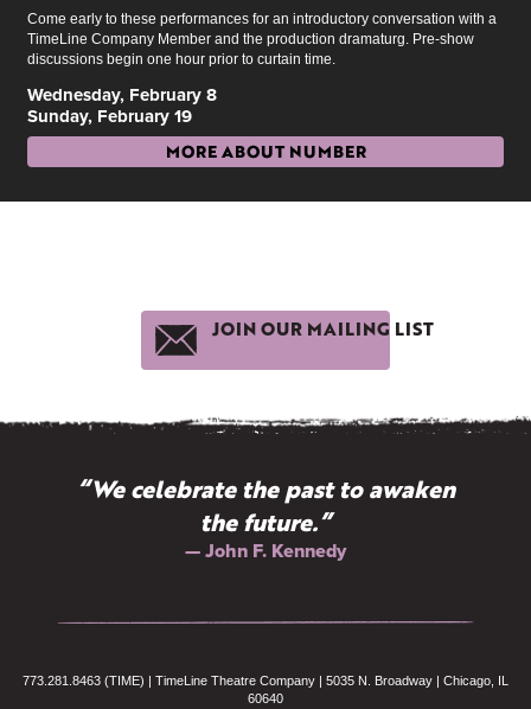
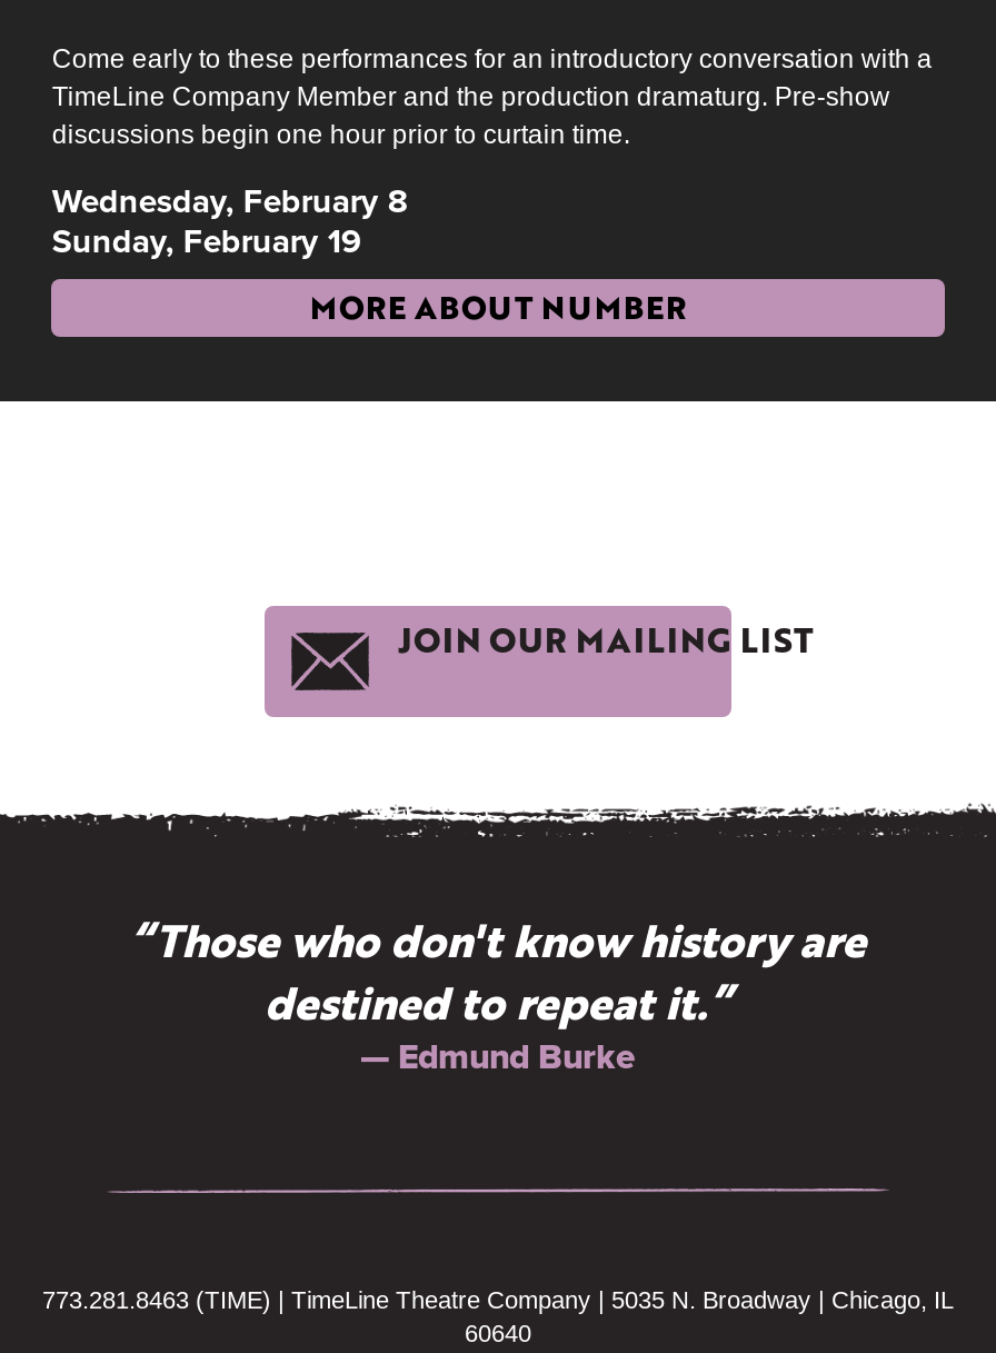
[76,470,455,564] “We celebrate the past to awaken | the future.” | — John F. Kennedy -> [130,905,866,1081] “Those who don't know history are | destined to repeat it.” | — Edmund Burke

